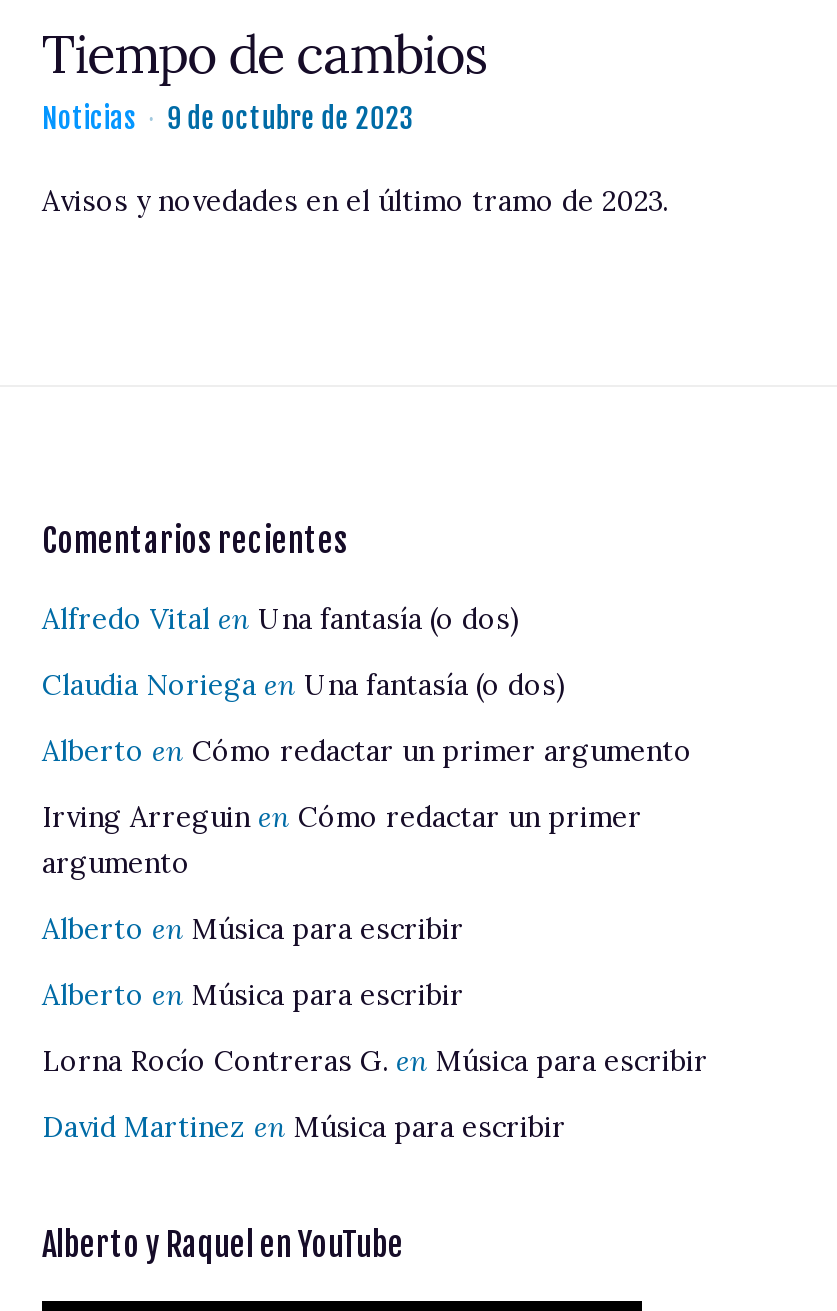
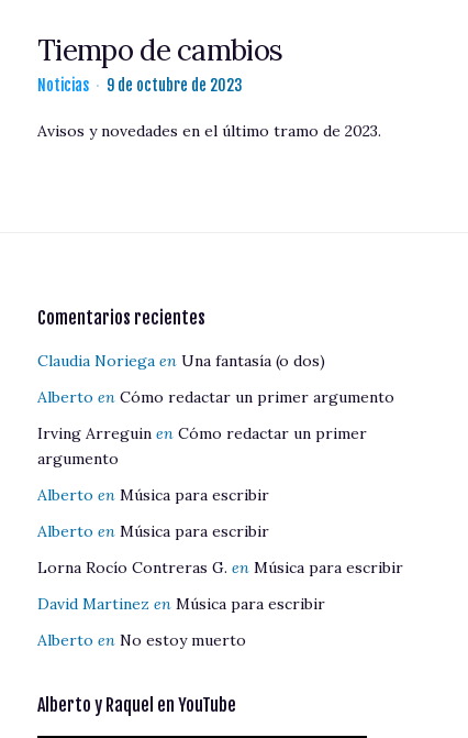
[42,600,520,636] Alfredo Vital en Una fantasía (o dos) -> none
moved [42,666,708,1144] -> [37,351,403,613]: Claudia Noriega en Una fantasía (o dos) | Alberto en Cómo redactar un primer argumento | Irving Arreguin en Cómo redactar un primer | argumento | Alberto en Música para escribir | Alberto en Música para escribir | Lorna Rocío Contreras G. en Música para escribir | David Martinez en Música para escribir
none -> [37,630,246,650] Alberto en No estoy muerto

